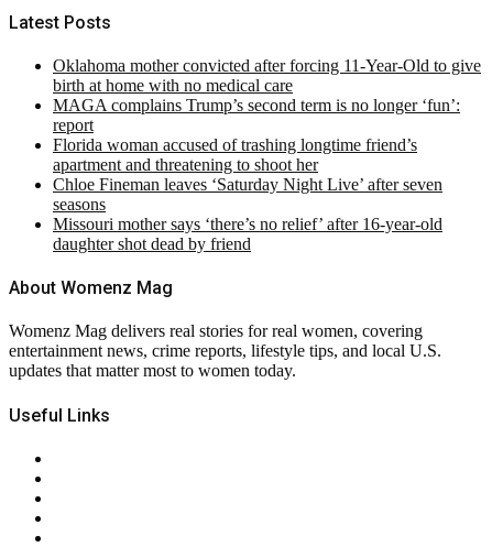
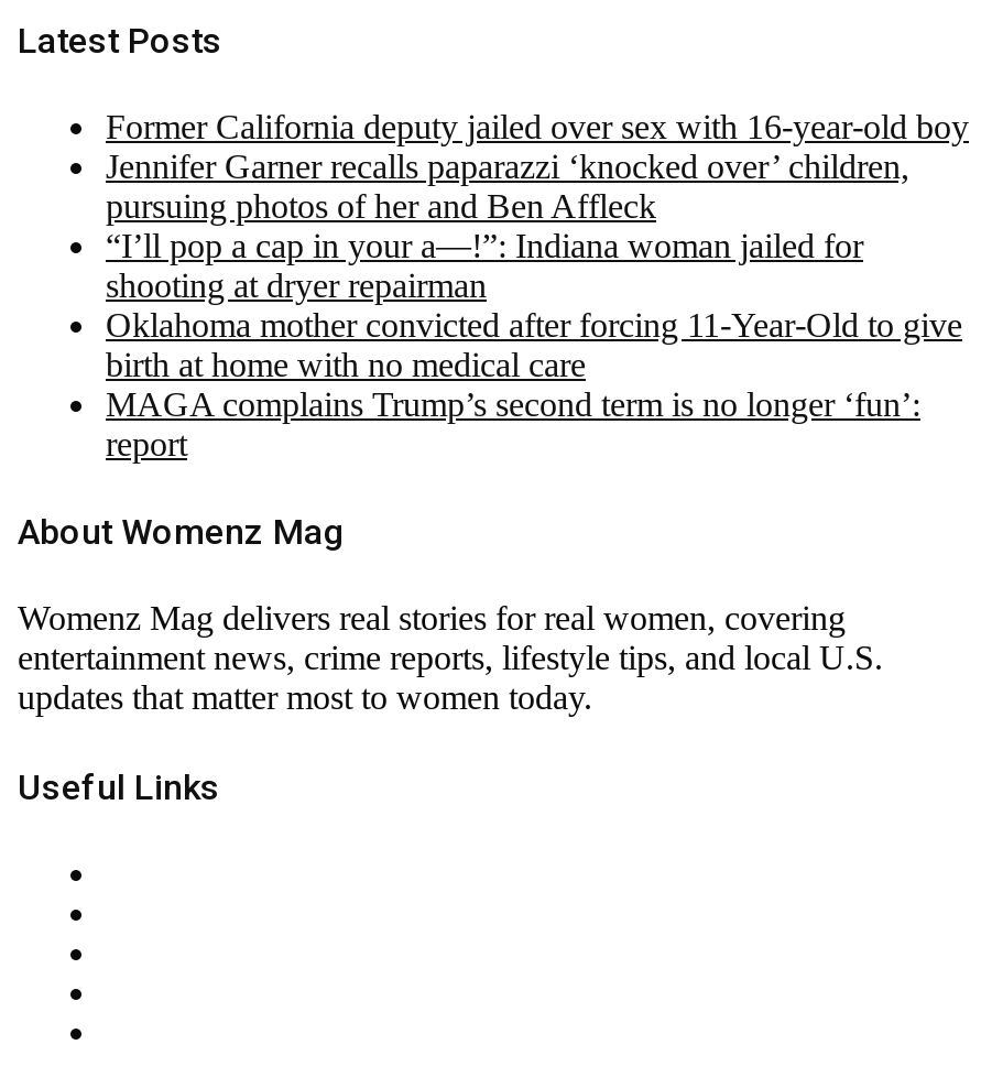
none -> [106,107,969,303] Former California deputy jailed over sex with 16-year-old boy | Jennifer Garner recalls paparazzi ‘knocked over’ children, | pursuing photos of her and Ben Affleck | “I’ll pop a cap in your a—!”: Indiana woman jailed for | shooting at dryer repairman
moved [53,56,481,134] -> [106,306,962,462]: Oklahoma mother convicted after forcing 11-Year-Old to give | birth at home with no medical care | MAGA complains Trump’s second term is no longer ‘fun’: | report
[53,135,442,253] Florida woman accused of trashing longtime friend’s | apartment and threatening to shoot her | Chloe Fineman leaves ‘Saturday Night Live’ after seven | seasons | Missouri mother says ‘there’s no relief’ after 16-year-old | daughter shot dead by friend -> none

